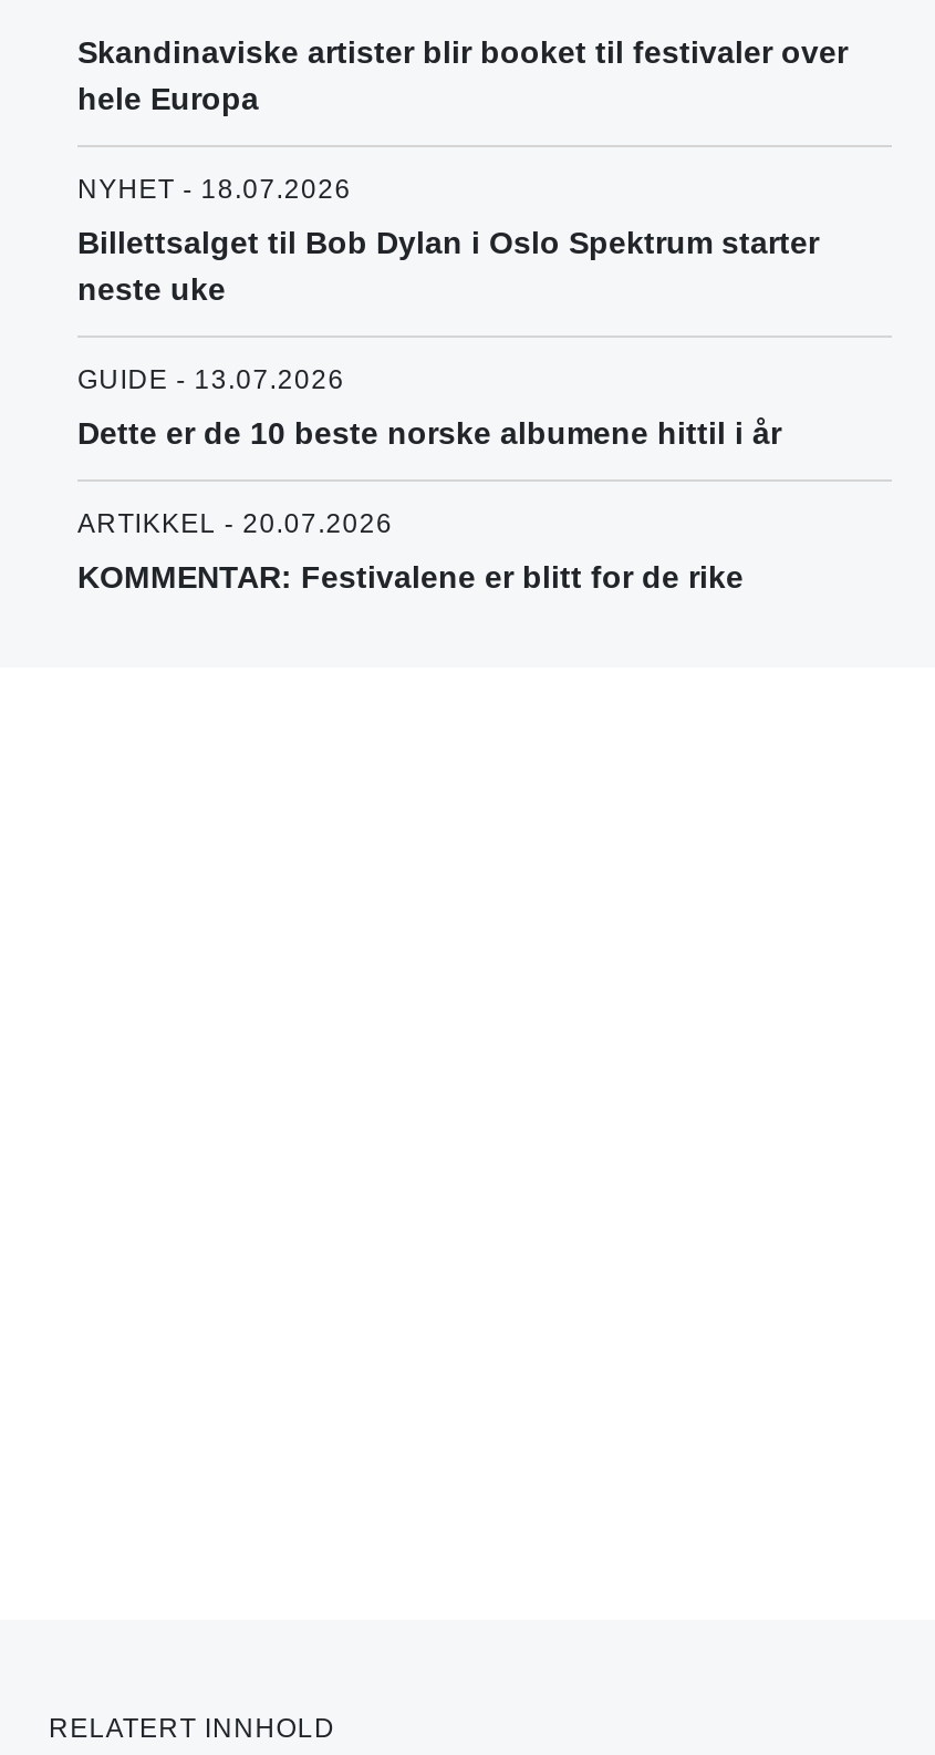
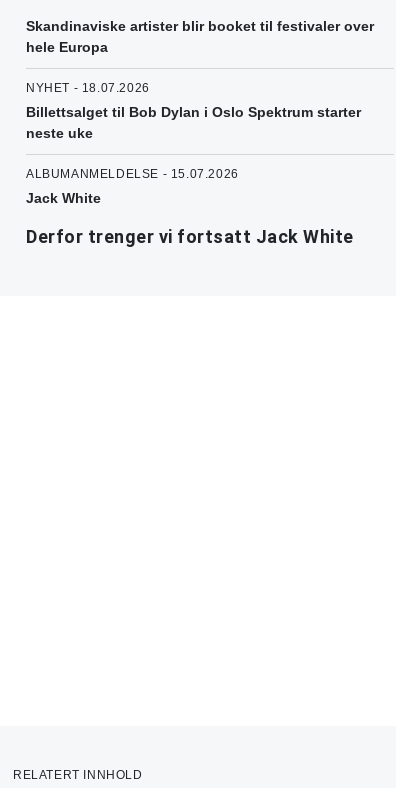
[77,365,781,596] GUIDE - 13.07.2026 | Dette er de 10 beste norske albumene hittil i år | ARTIKKEL - 20.07.2026 | KOMMENTAR: Festivalene er blitt for de rike -> [26,167,353,247] ALBUMANMELDELSE - 15.07.2026 | Jack White | Derfor trenger vi fortsatt Jack White

